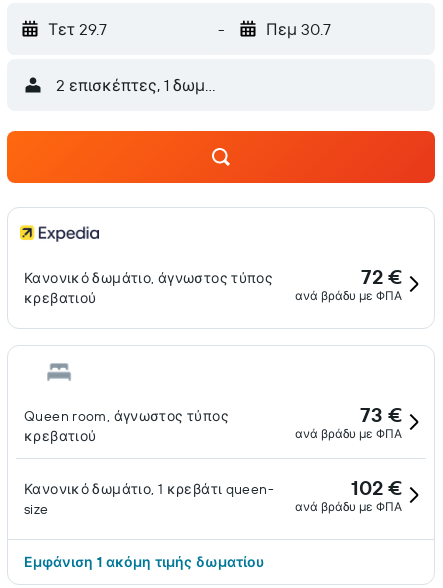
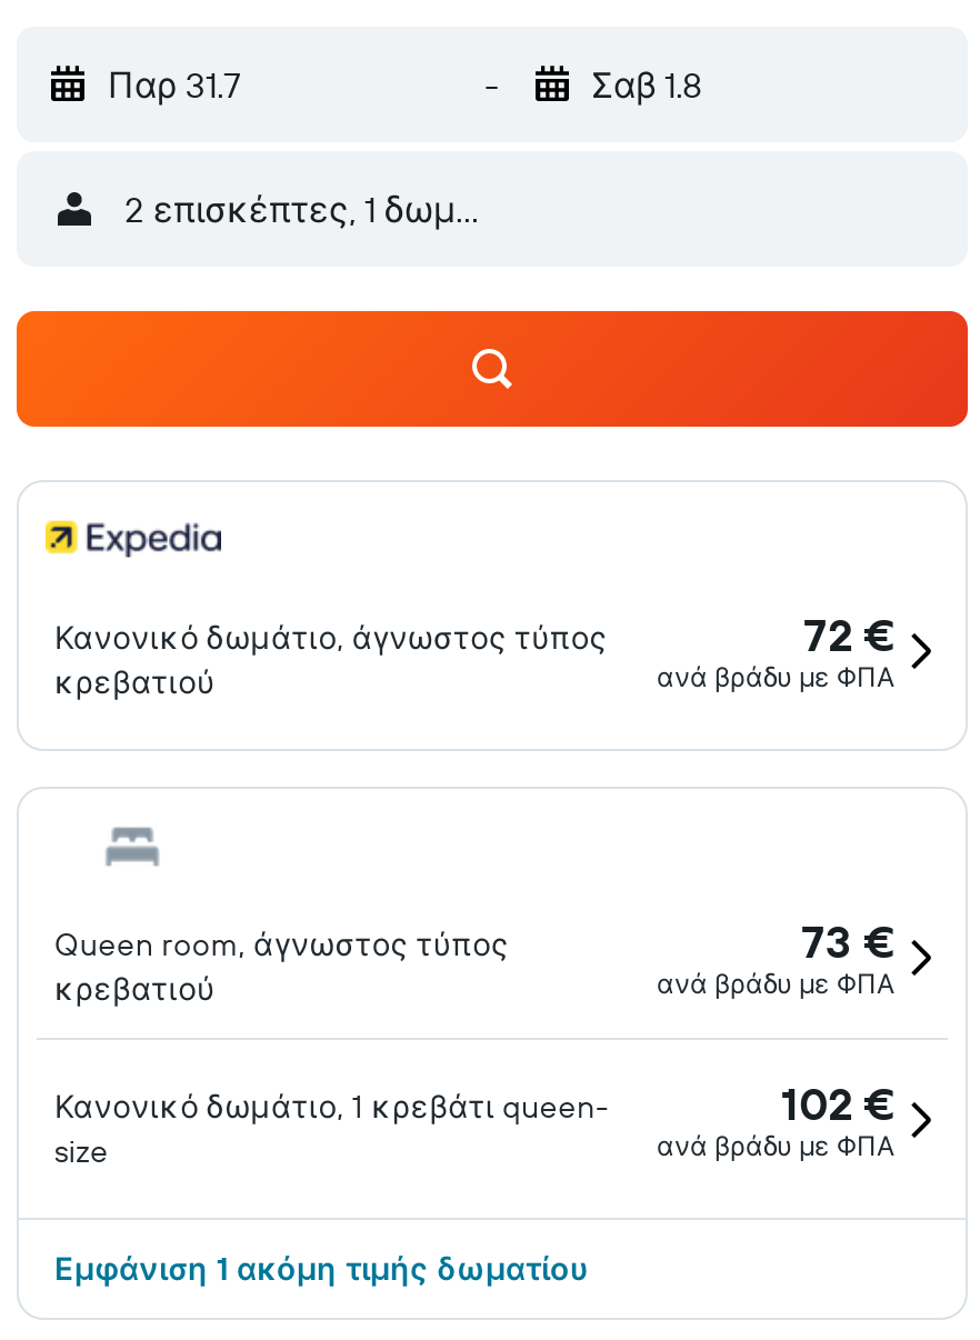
[48,19,107,39] Τετ 29.7 -> [108,62,241,107] Παρ 31.7
[265,19,330,39] Πεμ 30.7 -> [591,62,702,107] Σαβ 1.8

